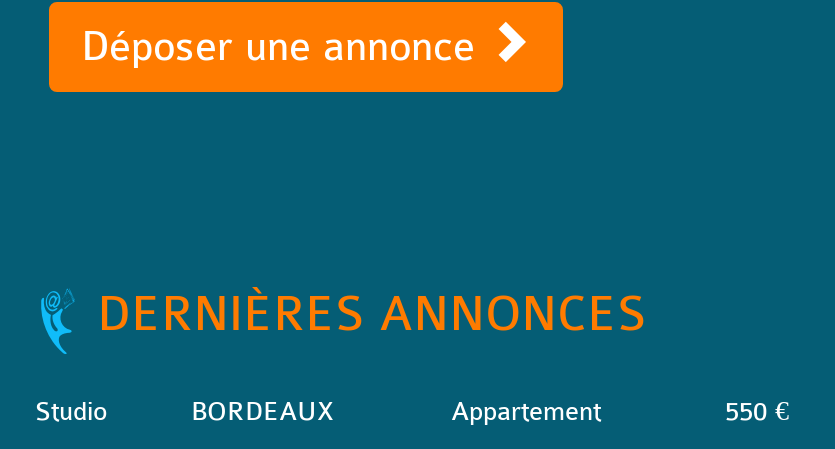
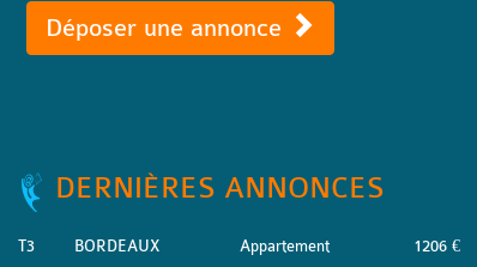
[35,396,107,426] Studio -> [18,237,35,255] T3
[725,396,789,426] 550 € -> [413,237,460,255] 1206 €

